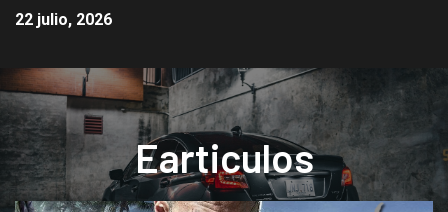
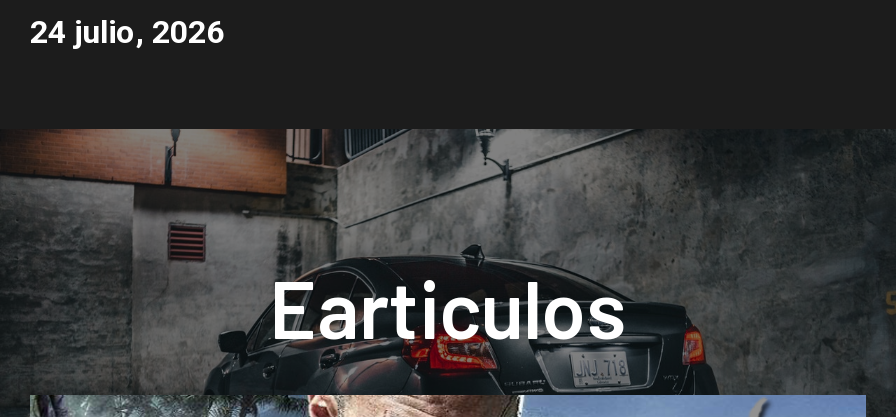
[15,10,112,29] 22 julio, 2026 -> [30,14,224,52] 24 julio, 2026

